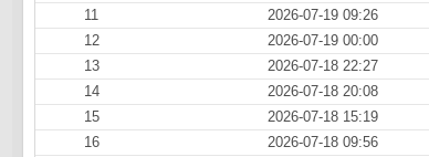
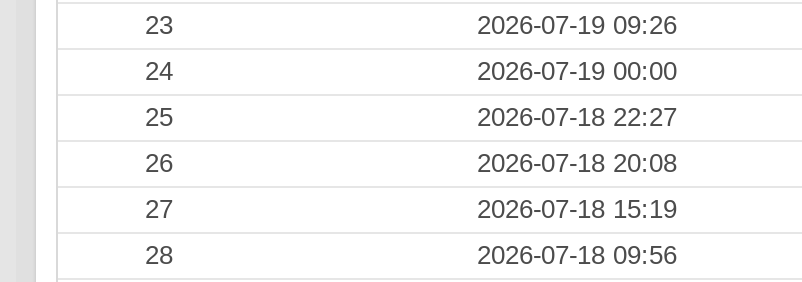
[84,7,98,23] 11 -> [145,10,173,40] 23
[83,32,99,49] 12 -> [145,56,173,86] 24
[83,57,99,74] 13 -> [145,102,173,132] 25
[83,83,99,100] 14 -> [145,148,173,178] 26
[83,108,99,125] 15 -> [145,194,173,224] 27
[83,134,99,150] 16 -> [145,240,173,270] 28

